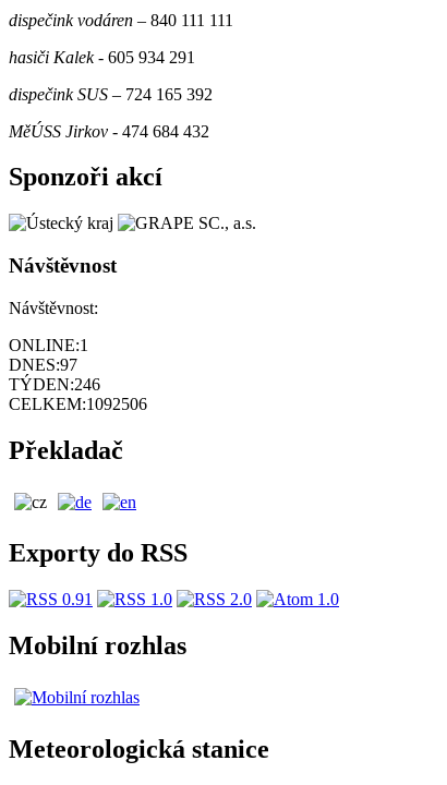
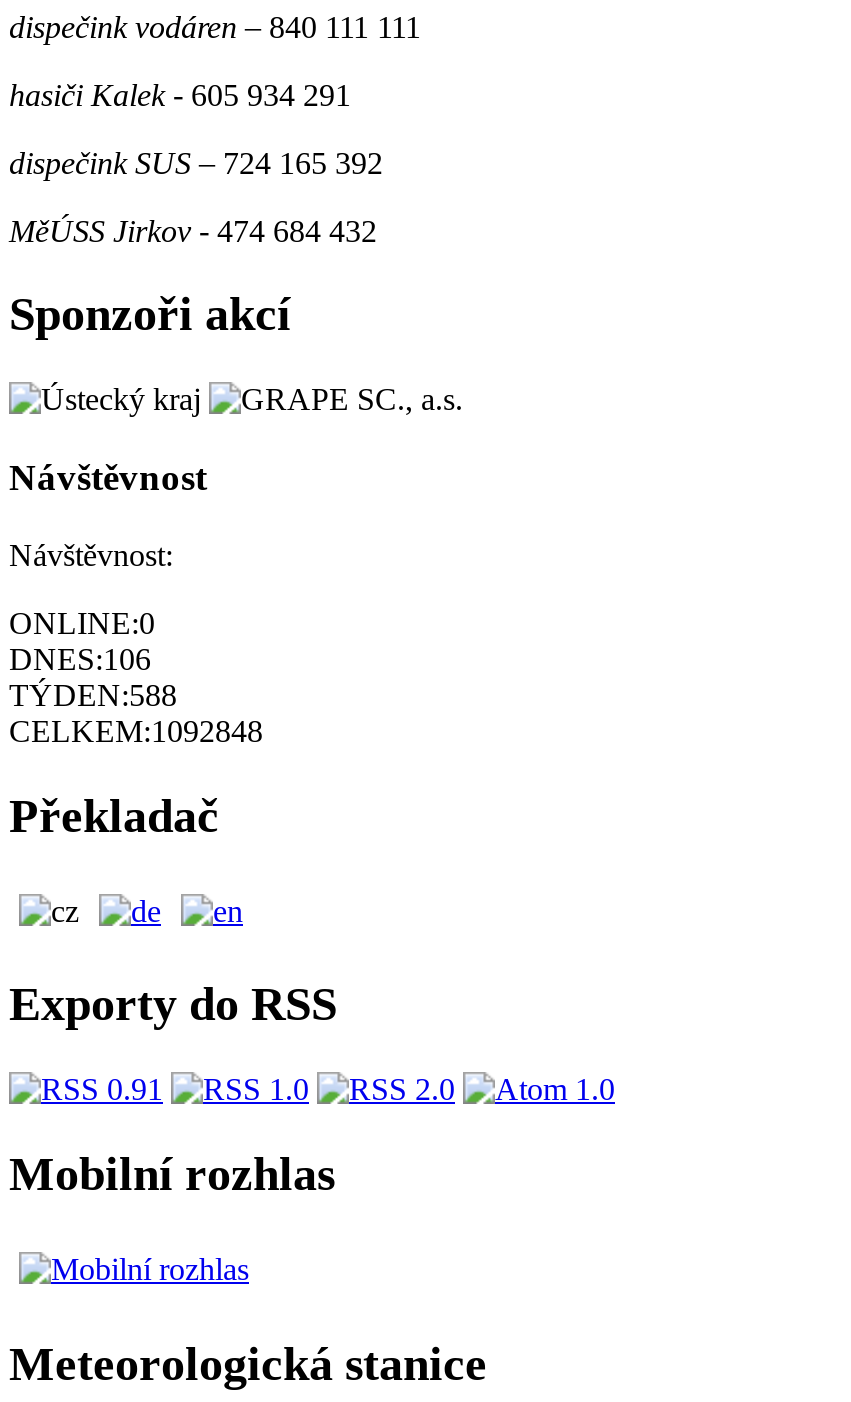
[9,336,88,354] ONLINE:1 -> [9,606,155,640] ONLINE:0
[9,355,77,374] DNES:97 -> [9,642,151,676] DNES:106
[9,375,100,393] TÝDEN:246 -> [9,678,177,712] TÝDEN:588
[9,394,147,413] CELKEM:1092506 -> [9,714,263,748] CELKEM:1092848

